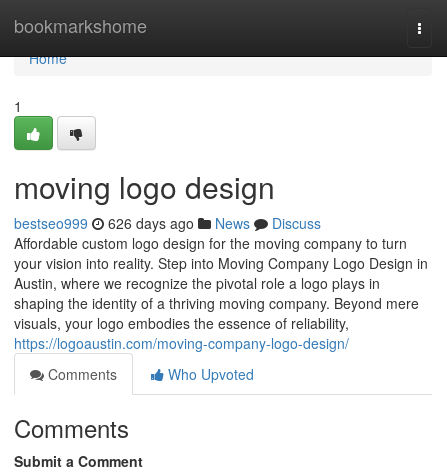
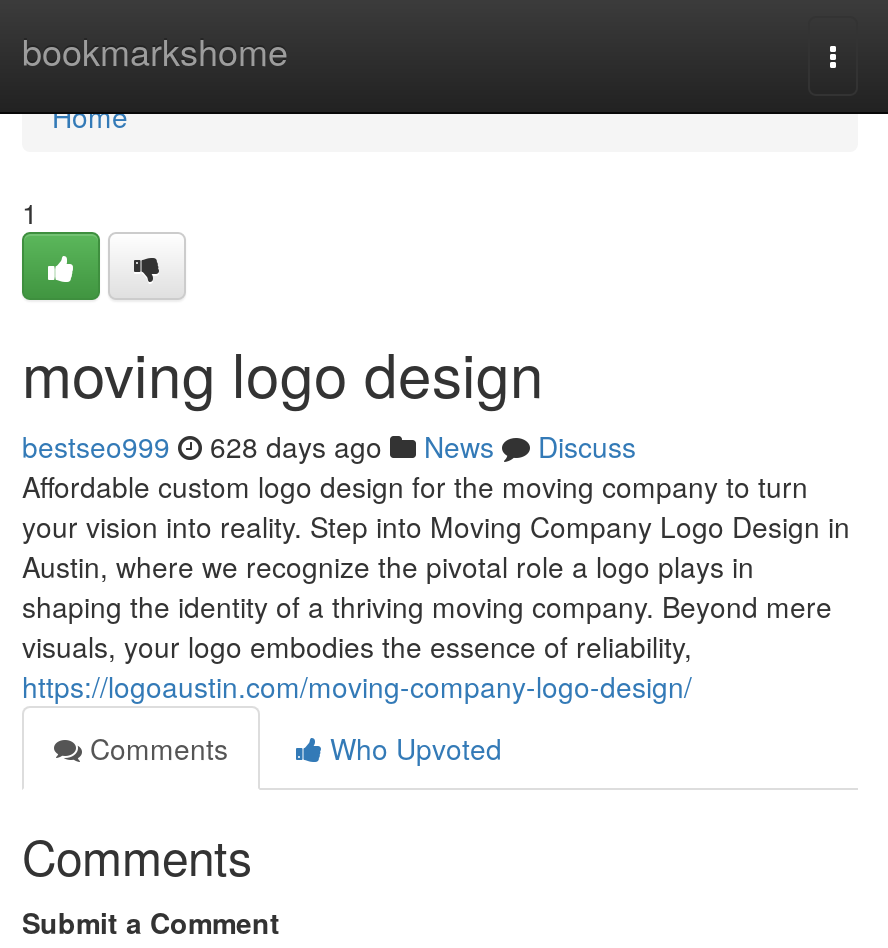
[14,213,321,233] bestseo999 626 days ago News Discuss -> [22,426,636,466] bestseo999 628 days ago News Discuss

